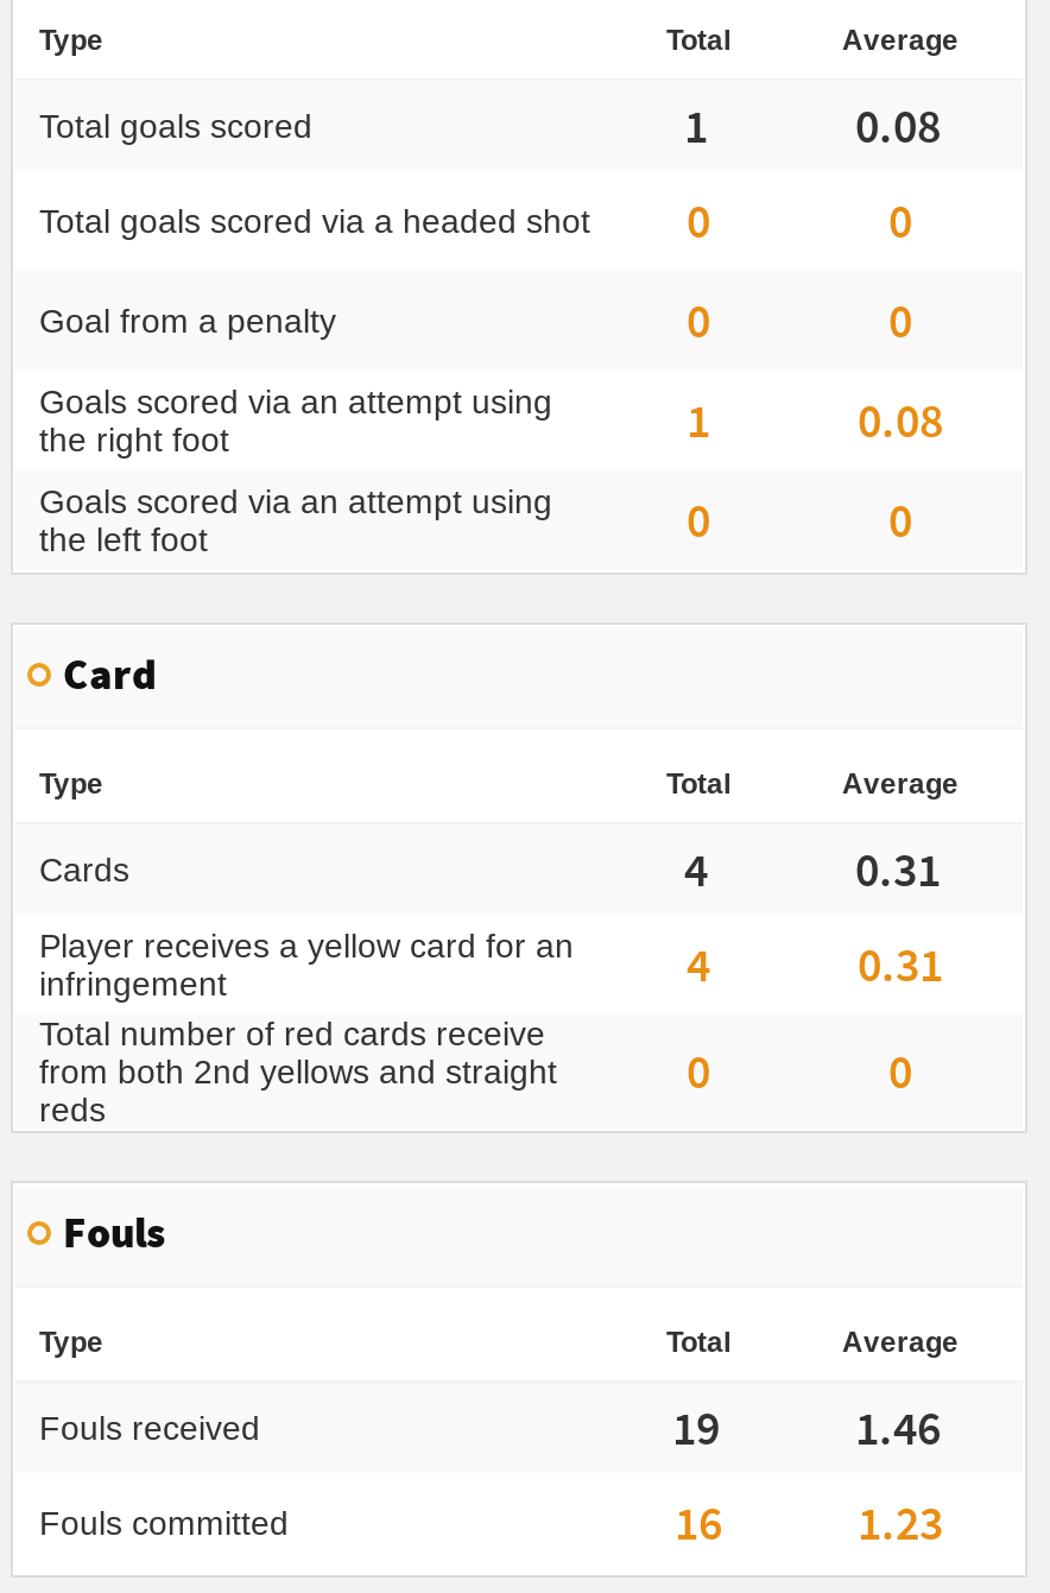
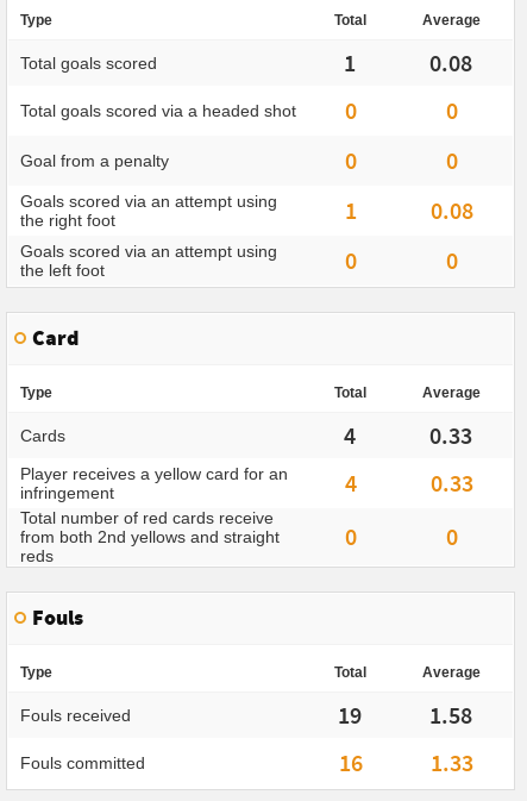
[855,839,941,900] 0.31 -> [429,420,472,451] 0.33
[858,934,943,995] 0.31 -> [430,468,473,499] 0.33
[855,1397,941,1459] 1.46 -> [429,700,472,731] 1.58
[858,1492,943,1554] 1.23 -> [430,747,473,778] 1.33

